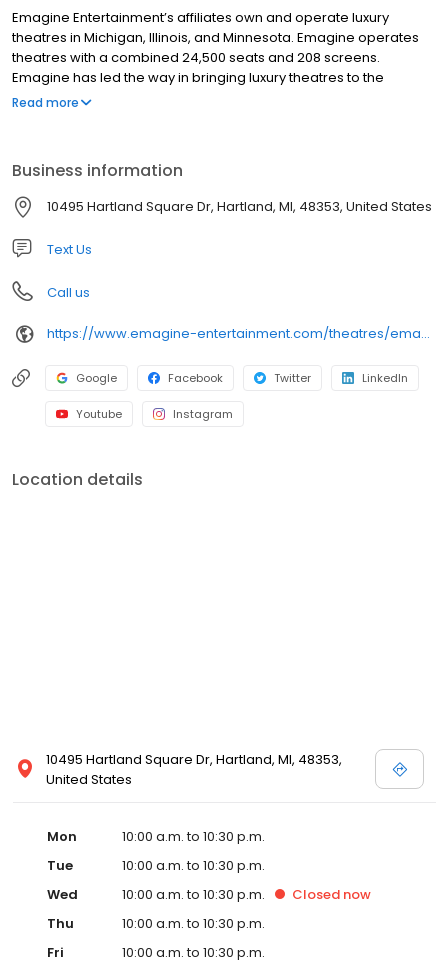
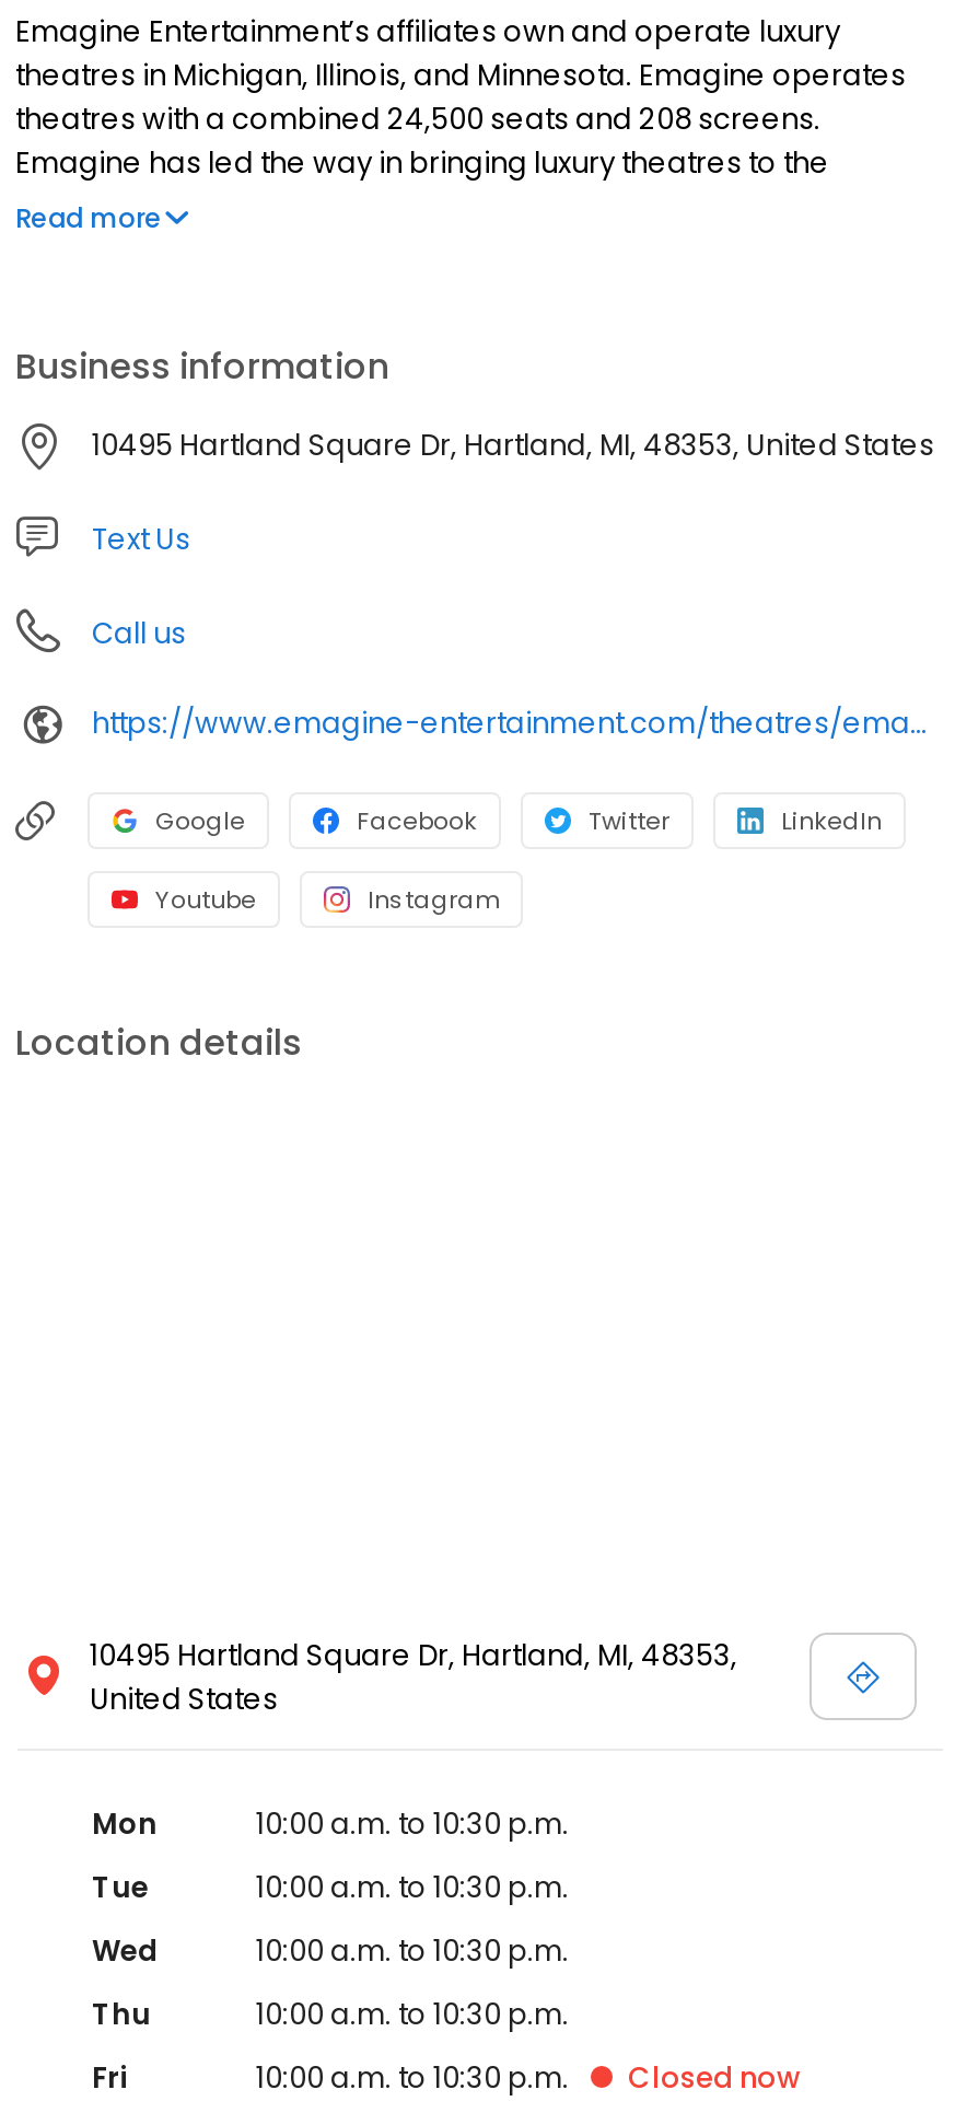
moved [292,885,371,904] -> [628,2057,801,2099]: Closed now

